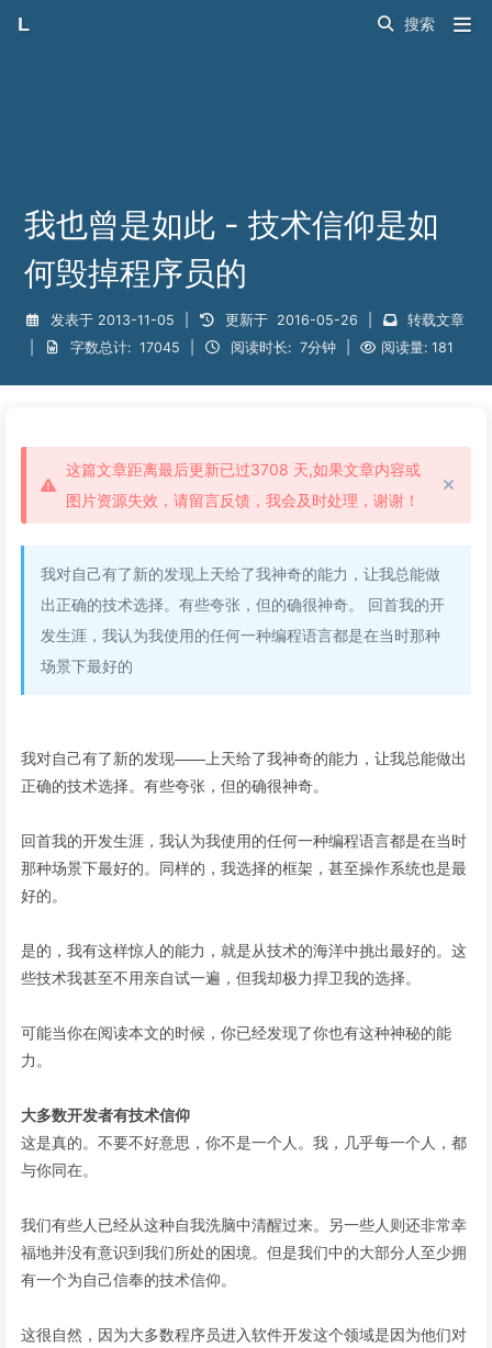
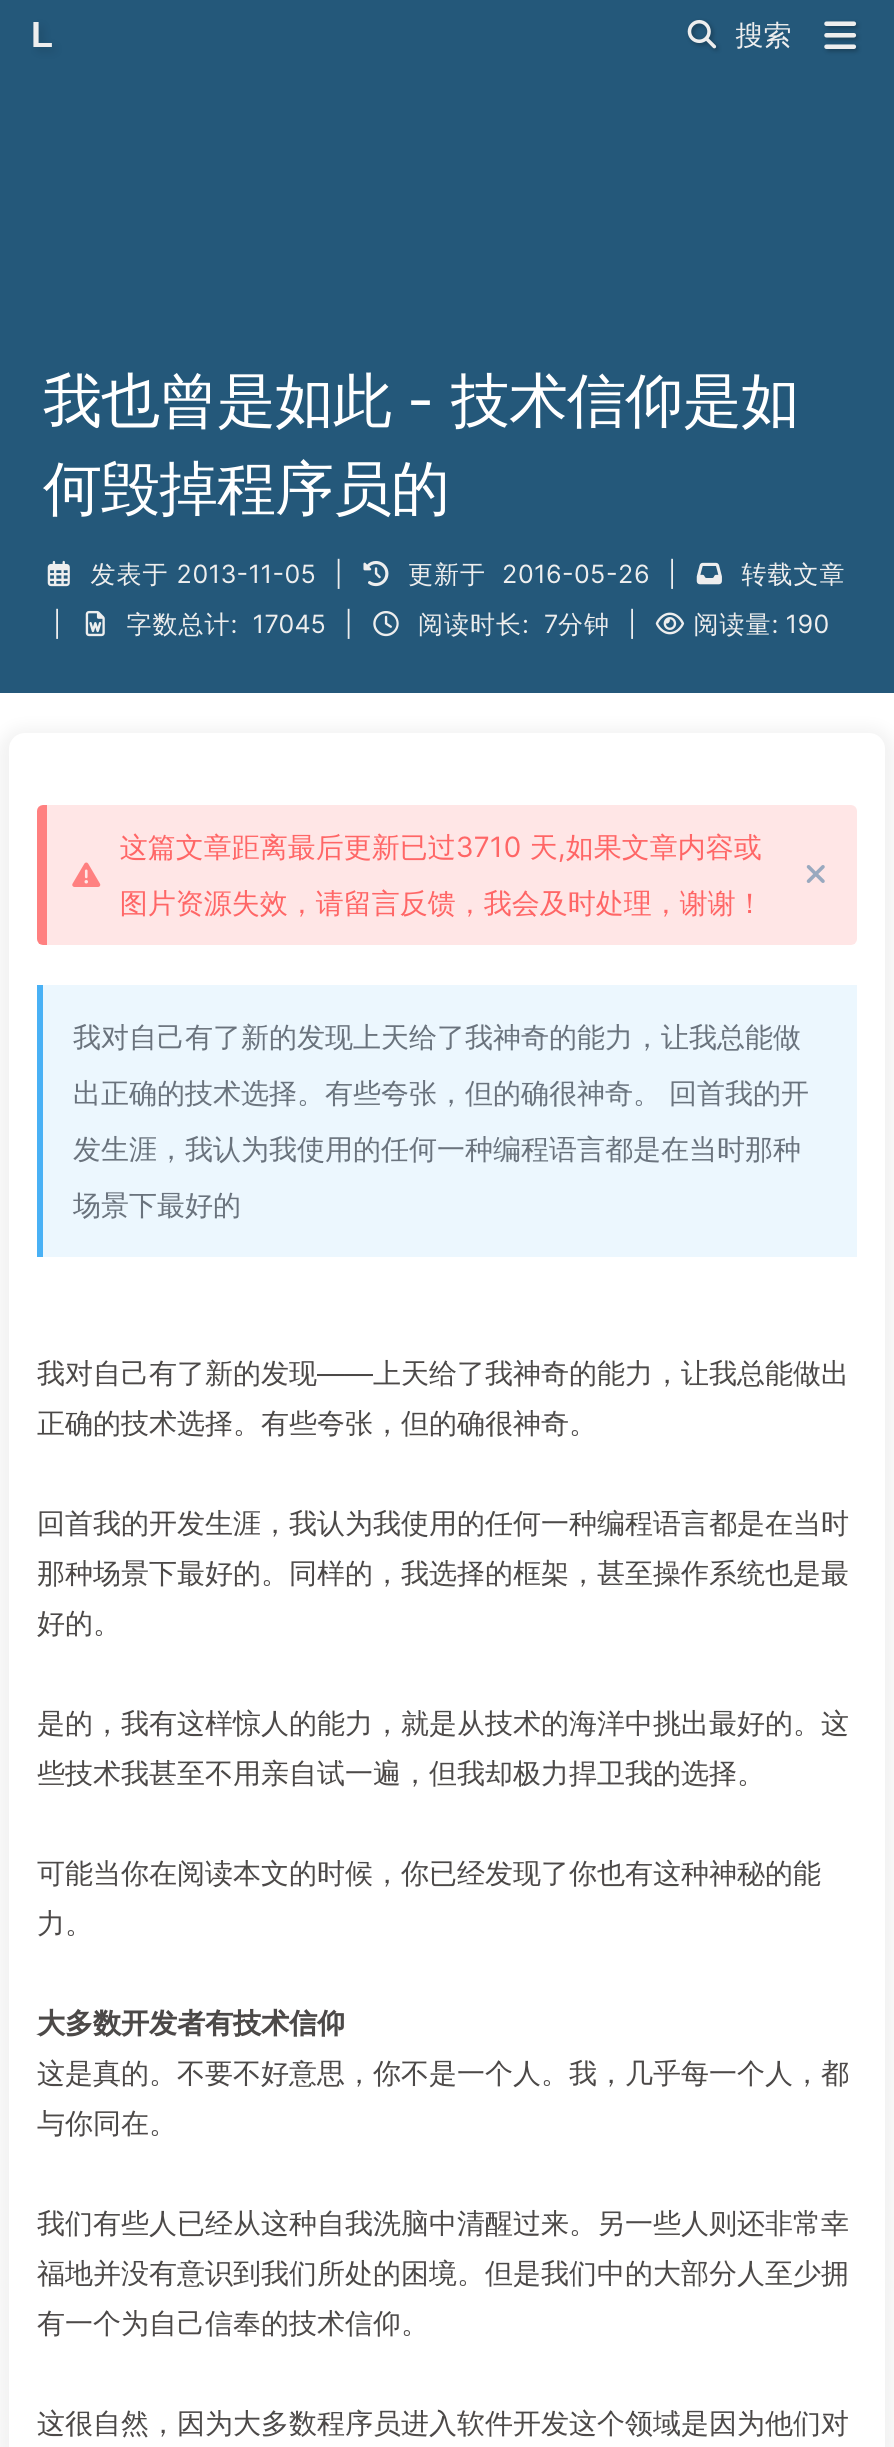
[381,339,454,356] 阅读量: 181 -> [693,609,829,639] 阅读量: 190
[66,460,421,479] 这篇文章距离最后更新已过3708 天,如果文章内容或 -> [120,829,762,863] 这篇文章距离最后更新已过3710 天,如果文章内容或

